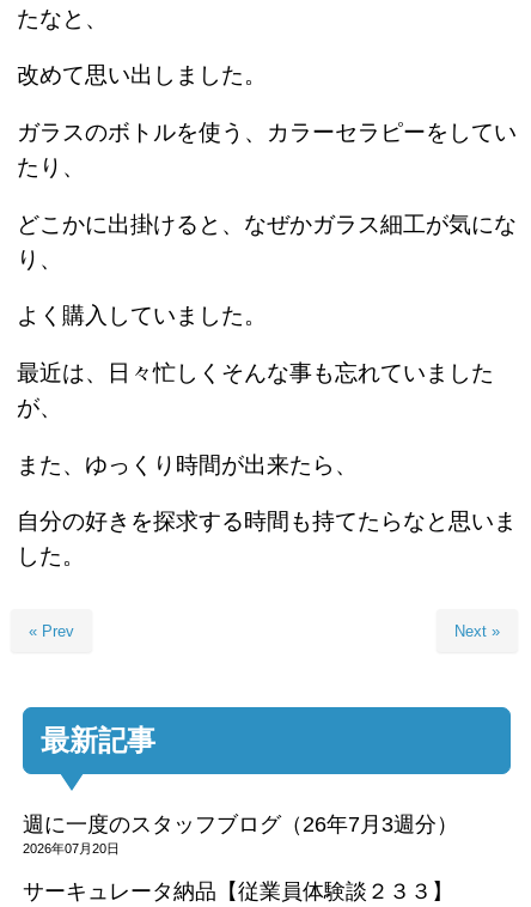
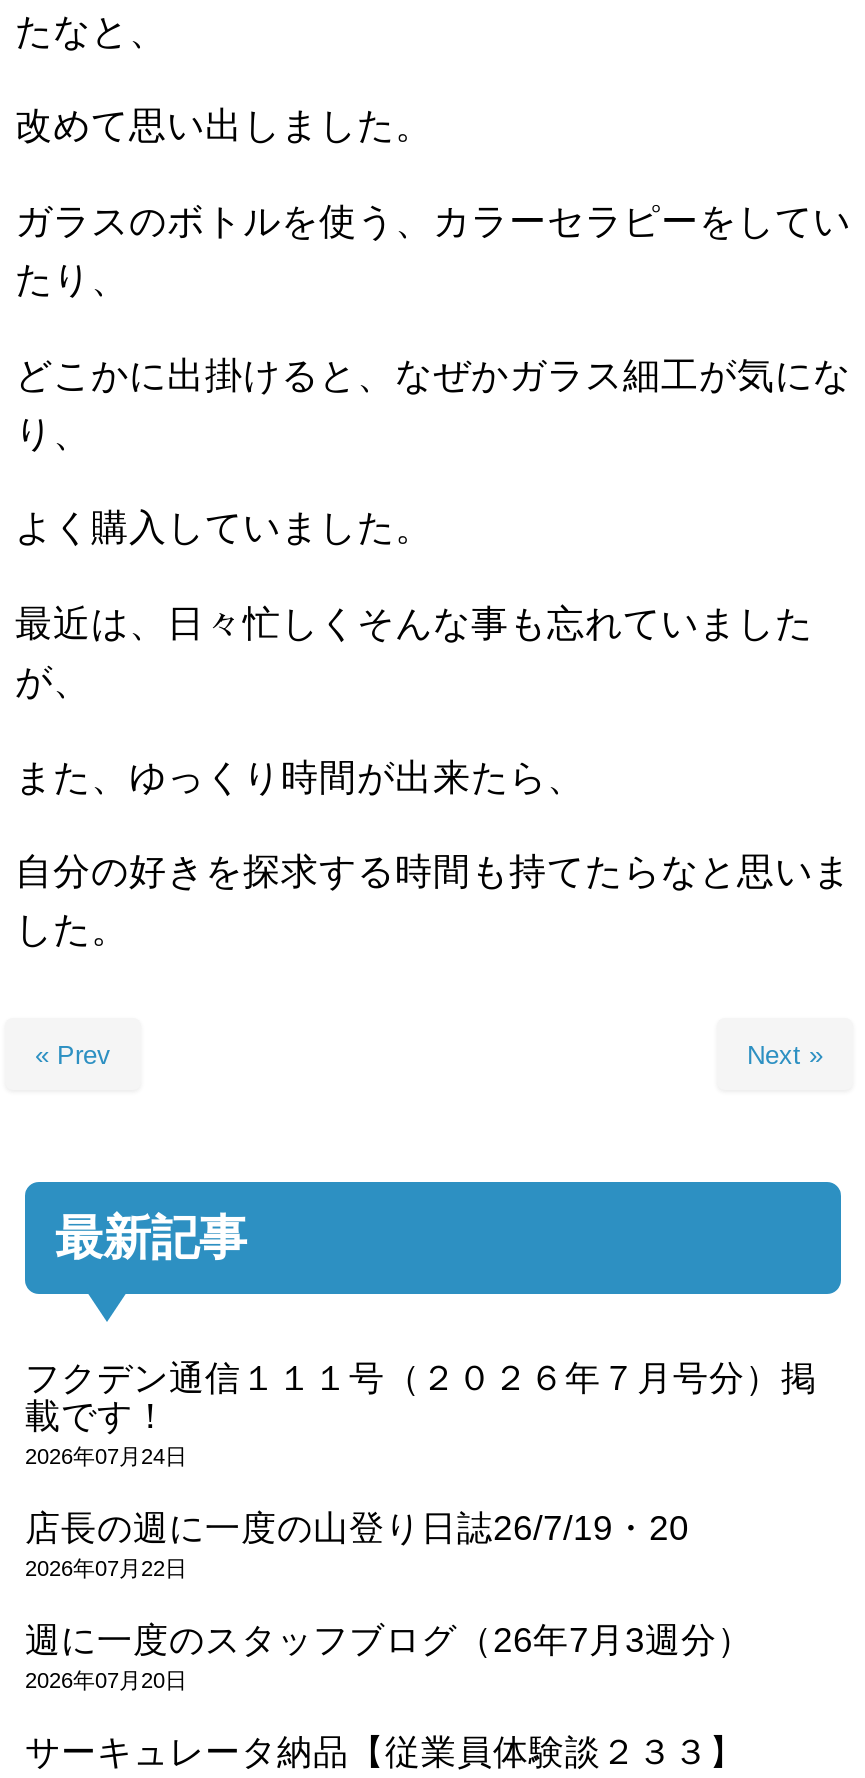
none -> [25,1358,817,1580] フクデン通信１１１号（２０２６年７月号分）掲 | 載です！ | 2026年07月24日 | 店長の週に一度の山登り日誌26/7/19・20 | 2026年07月22日

